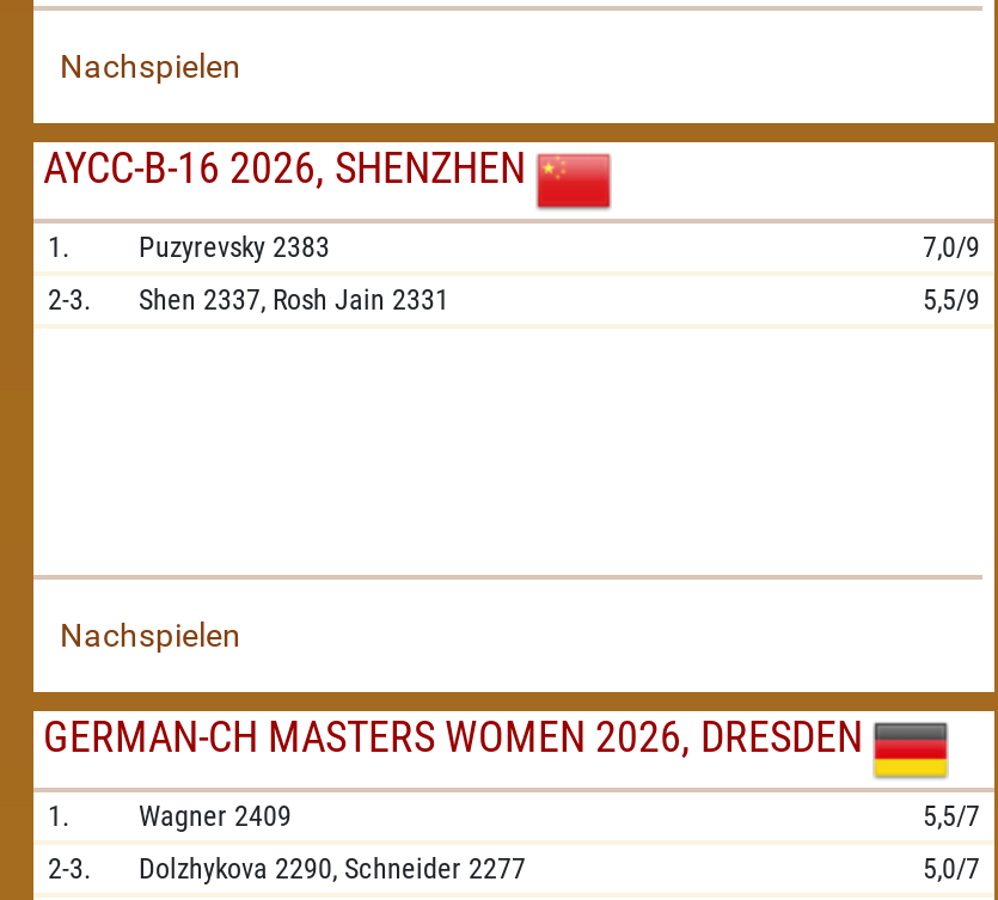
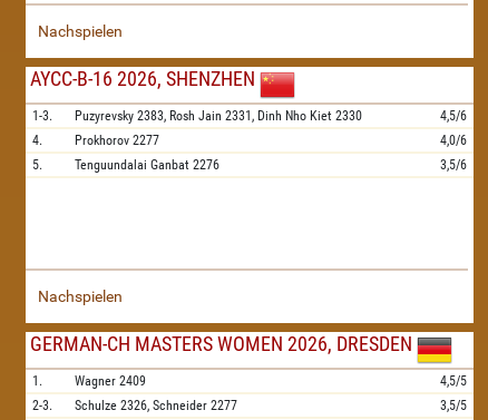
[48,231,980,317] 1. | Puzyrevsky 2383 | 7,0/9 | 2-3. | Shen 2337, Rosh Jain 2331 | 5,5/9 -> [32,108,467,173] 1-3. | Puzyrevsky 2383, Rosh Jain 2331, Dinh Nho Kiet 2330 | 4,5/6 | 4. | Prokhorov 2277 | 4,0/6 | 5. | Tenguundalai Ganbat 2276 | 3,5/6
[923,800,980,833] 5,5/7 -> [440,373,467,389] 4,5/5
[139,852,526,886] Dolzhykova 2290, Schneider 2277 -> [75,398,237,413] Schulze 2326, Schneider 2277
[923,852,980,886] 5,0/7 -> [440,398,467,413] 3,5/5

